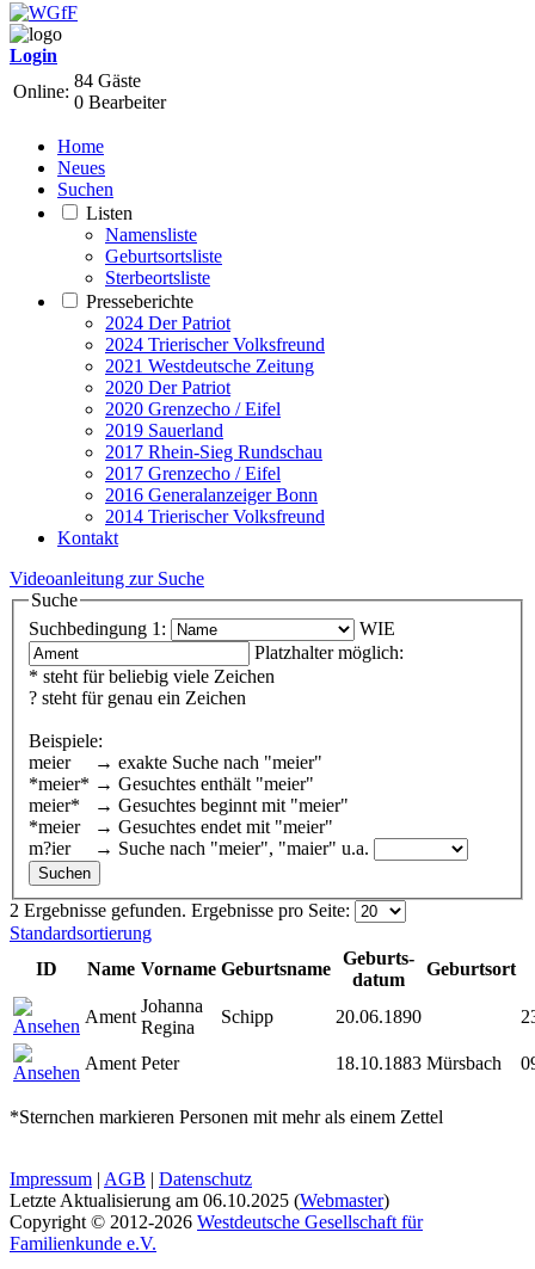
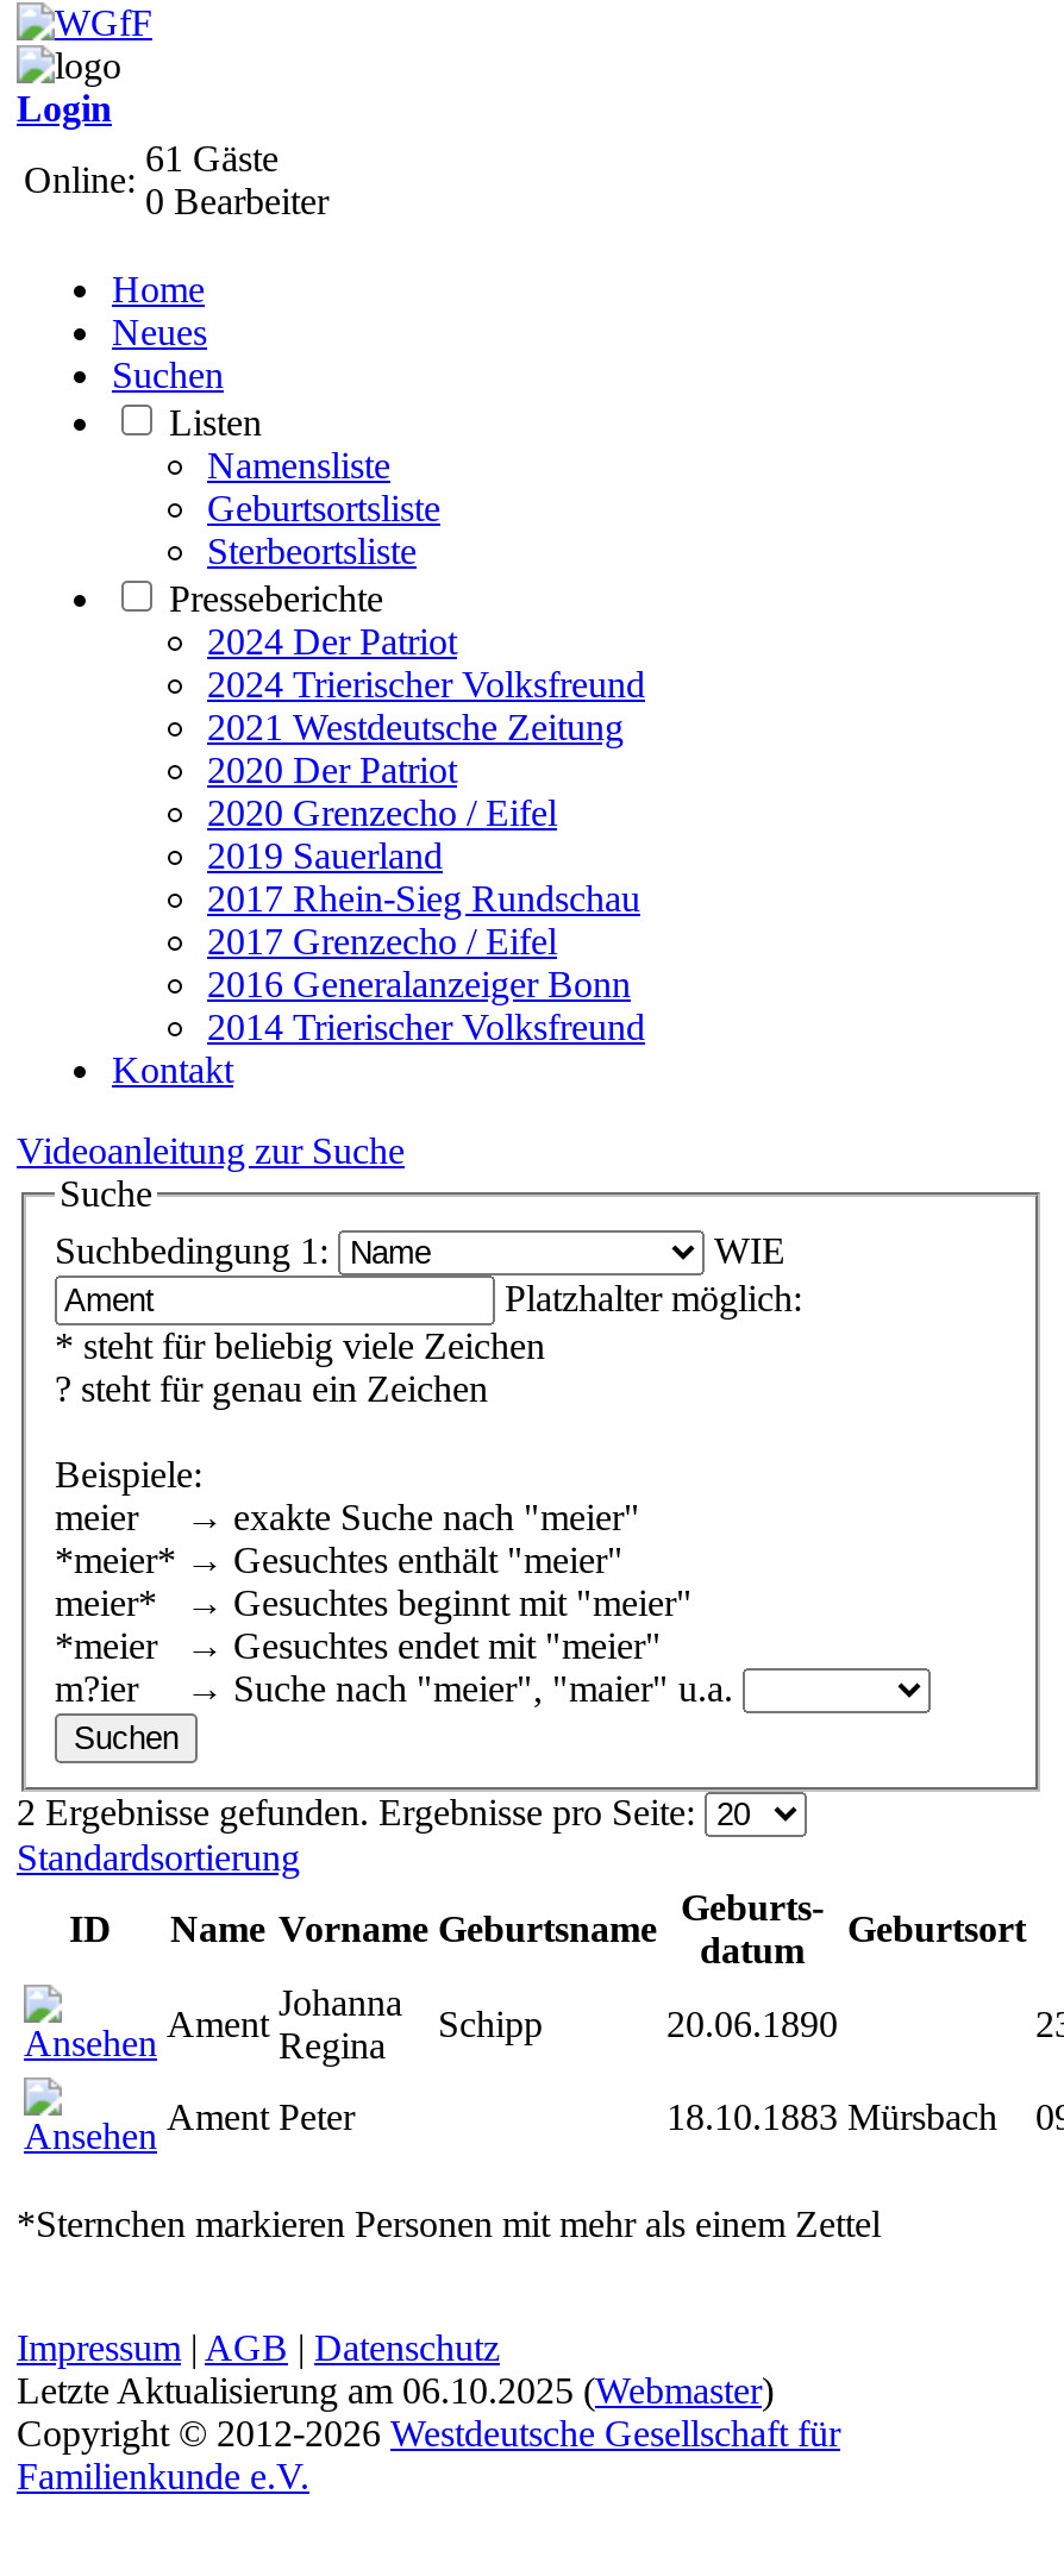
[74,70,141,91] 84 Gäste -> [145,138,278,178] 61 Gäste

